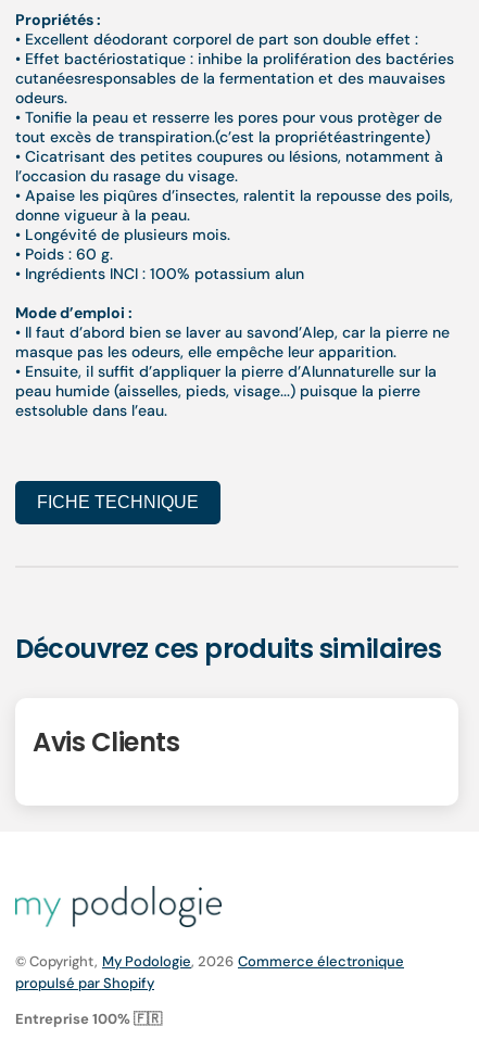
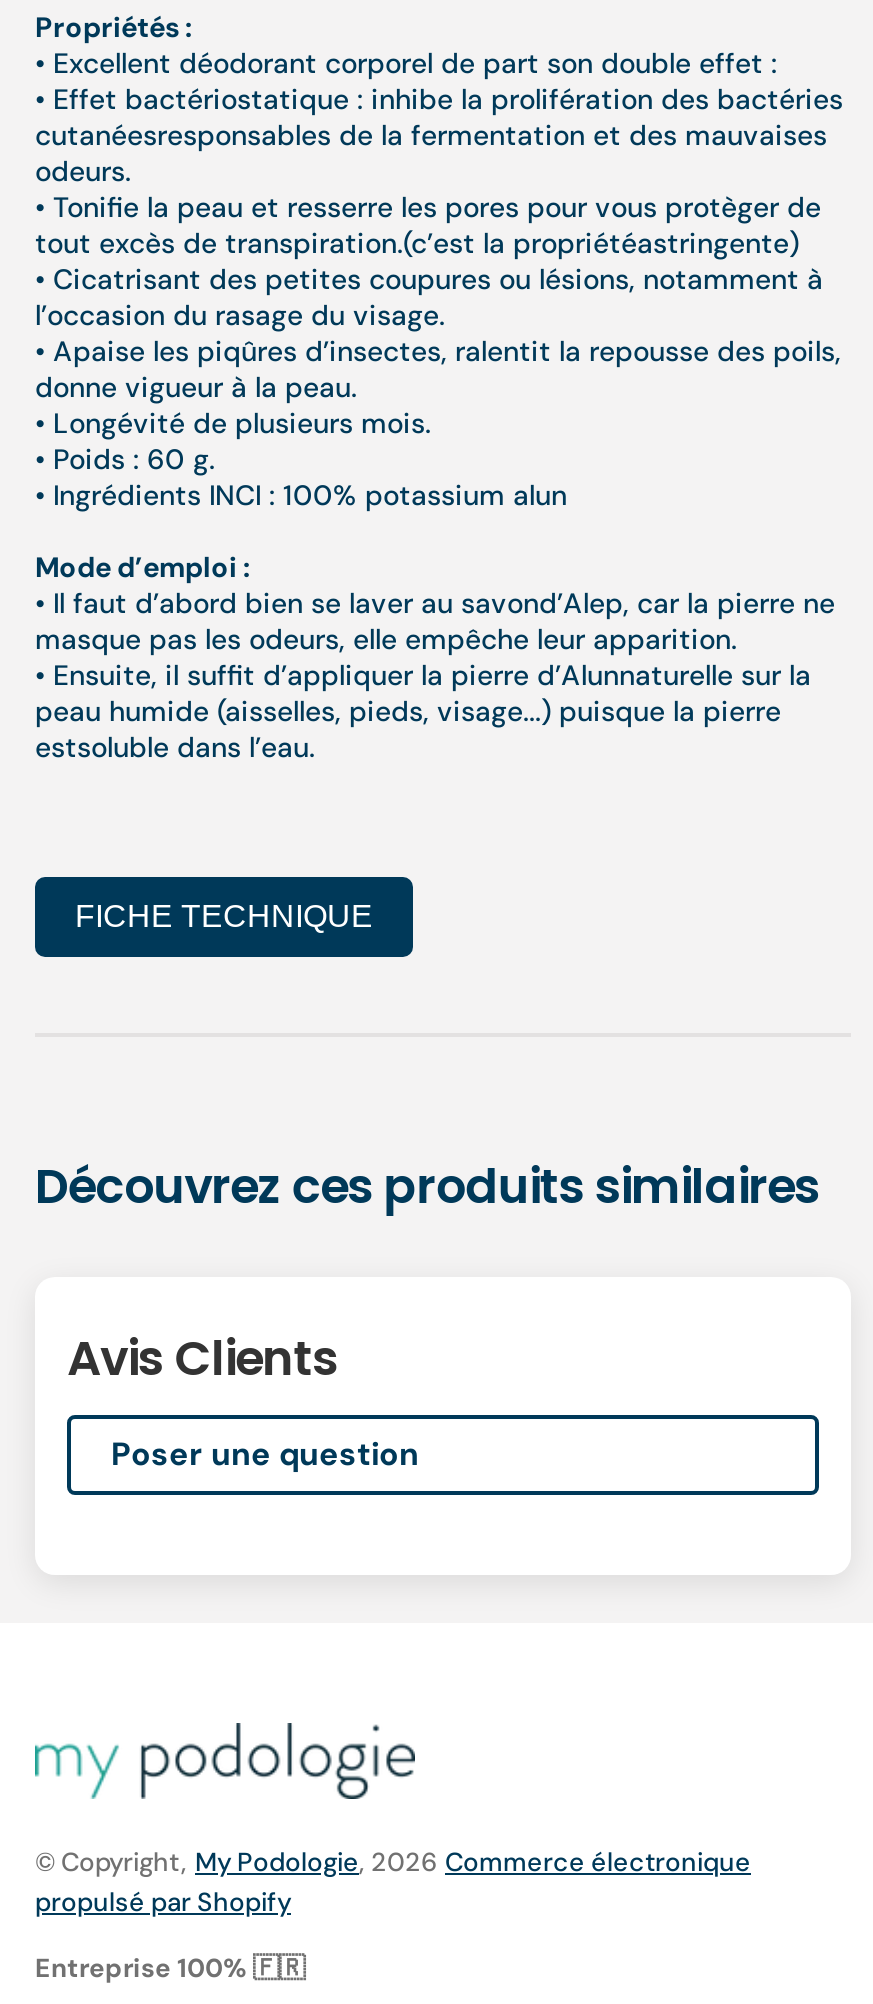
none -> [111,1433,419,1475] Poser une question

